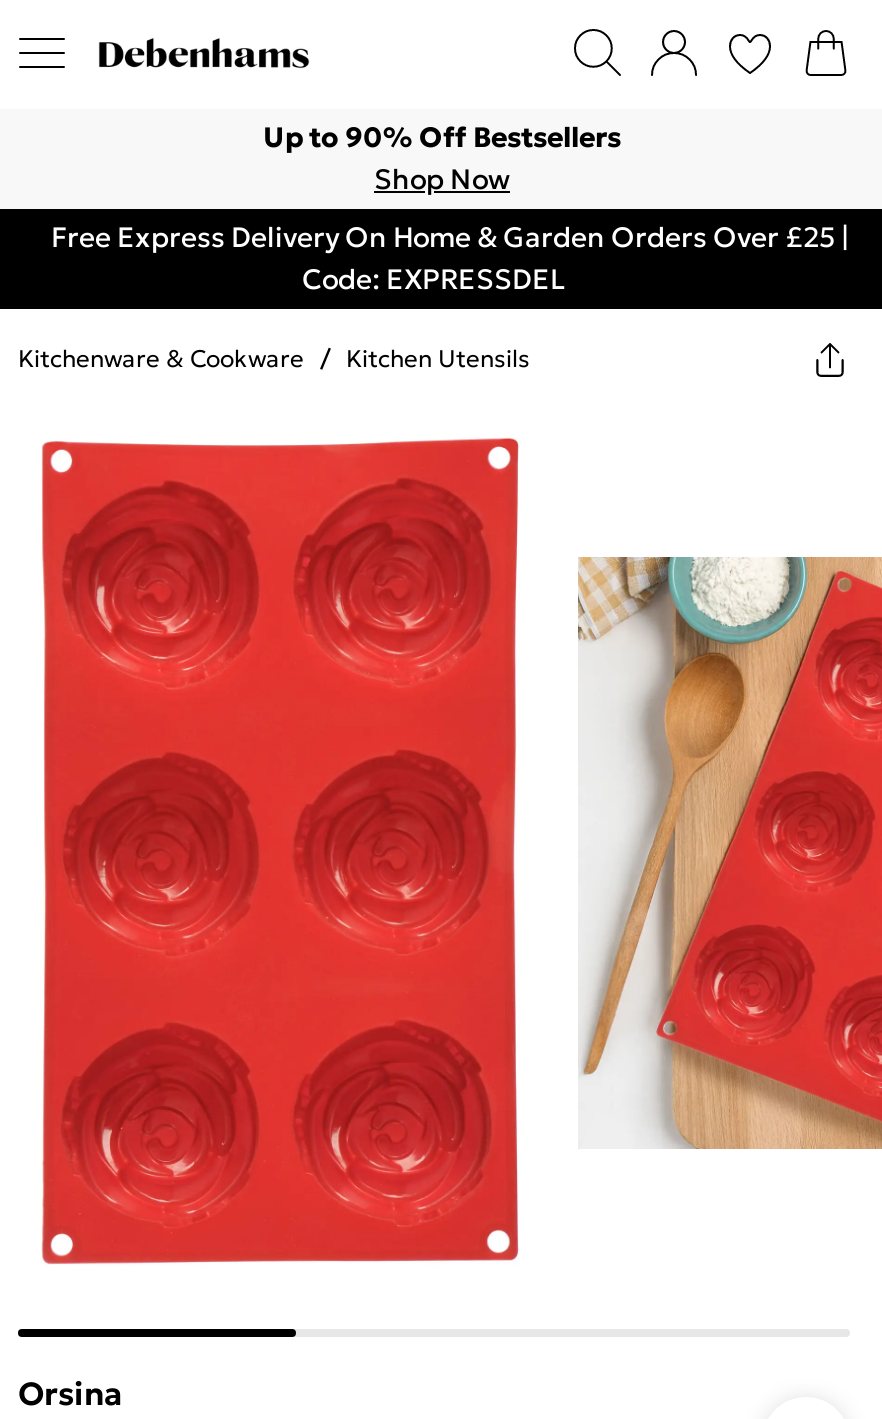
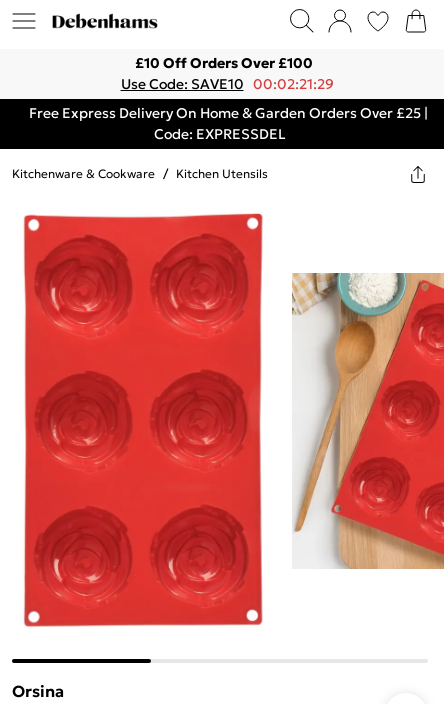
[263,119,621,197] Up to 90% Off Bestsellers | Shop Now -> [120,54,334,93] £10 Off Orders Over £100 | Use Code: SAVE10 00:02:21:29

